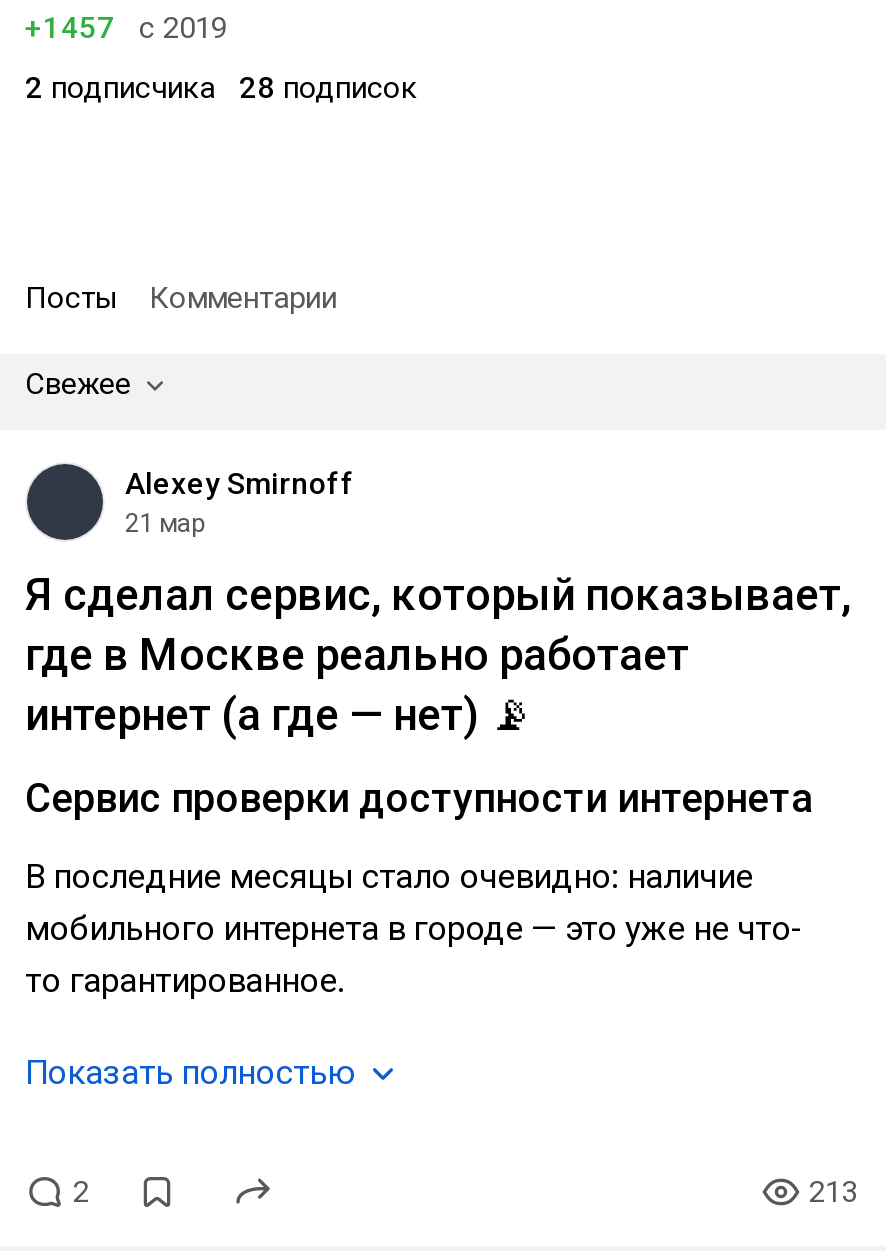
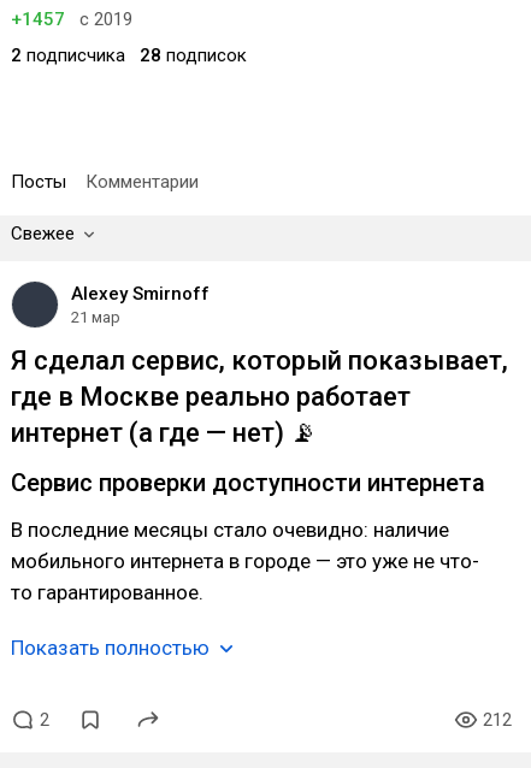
[809,1174,857,1210] 213 -> [483,709,512,731] 212

